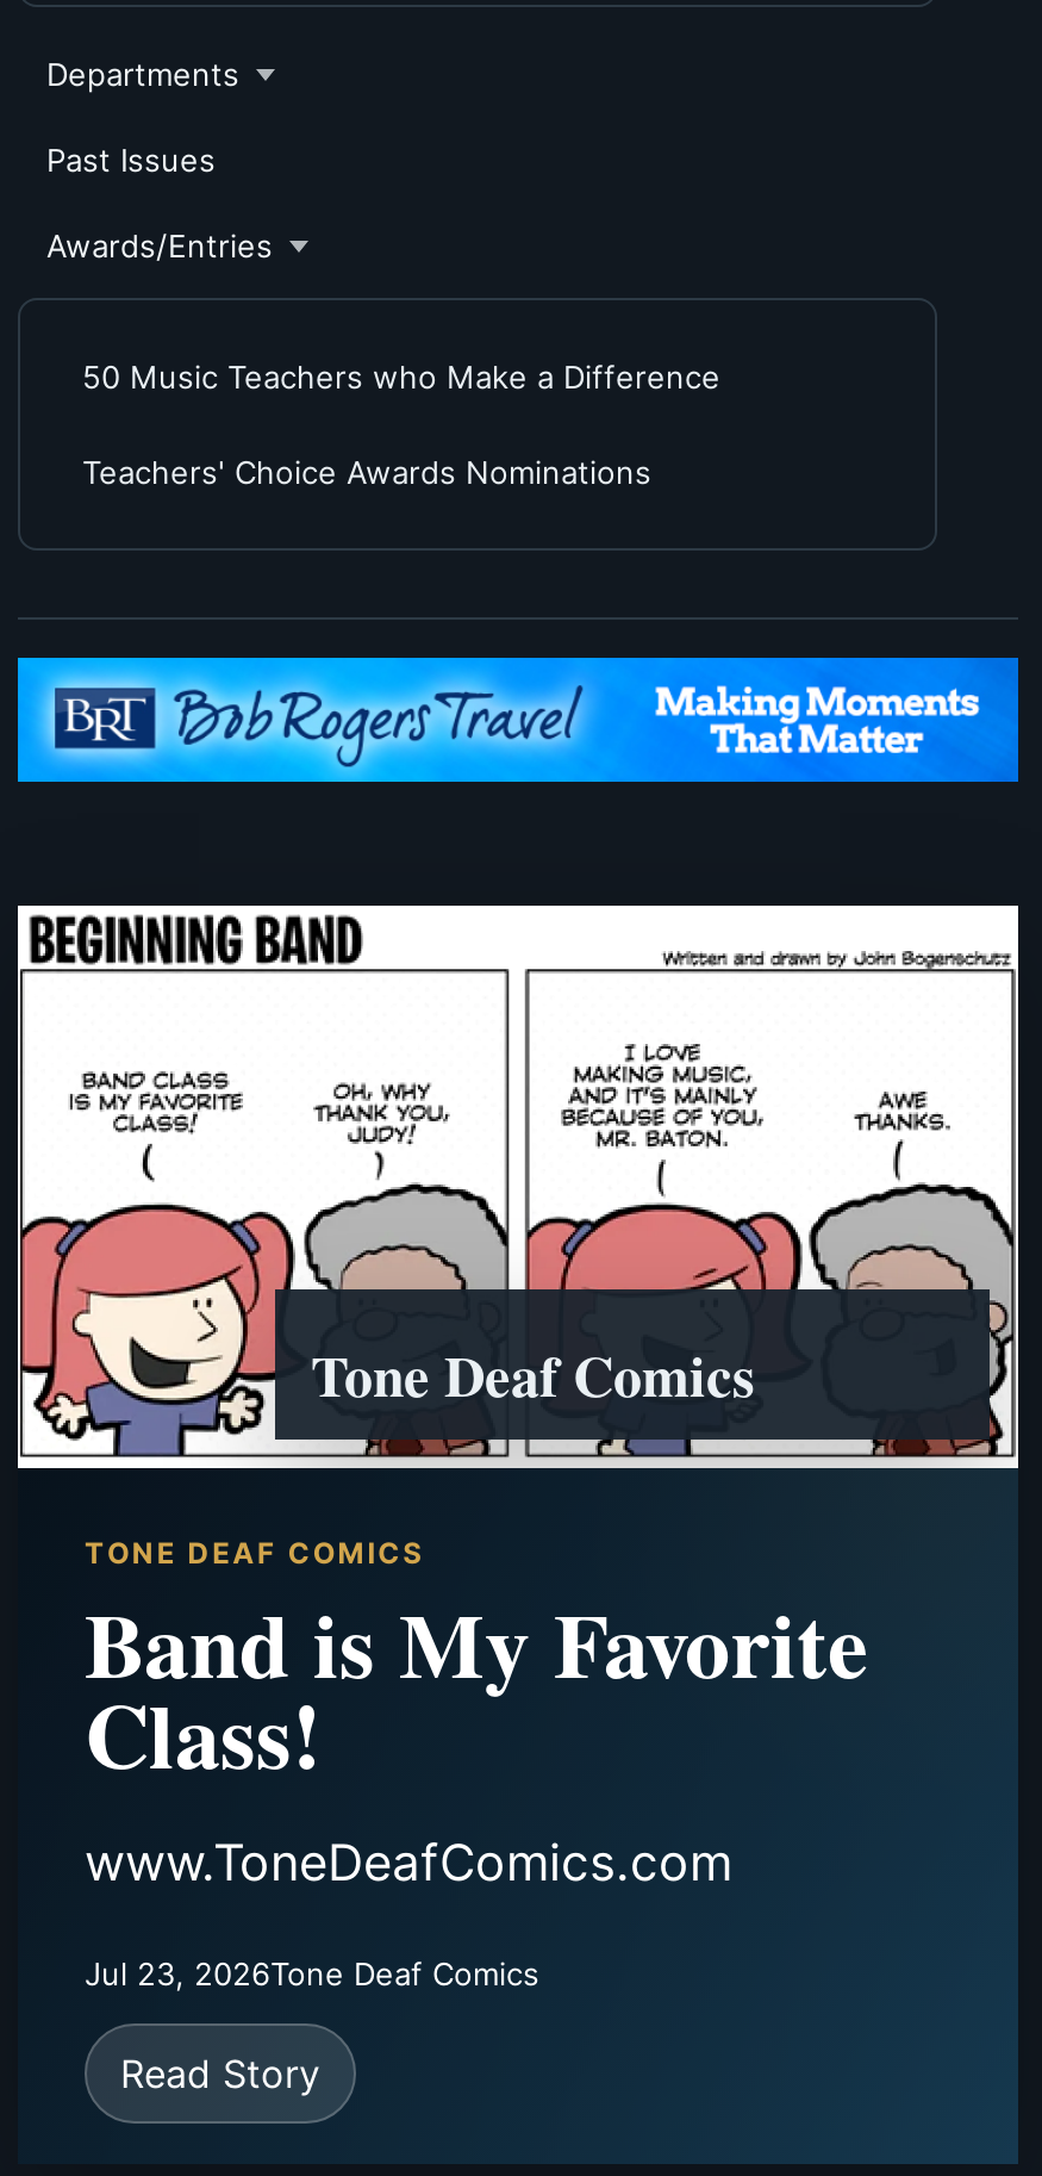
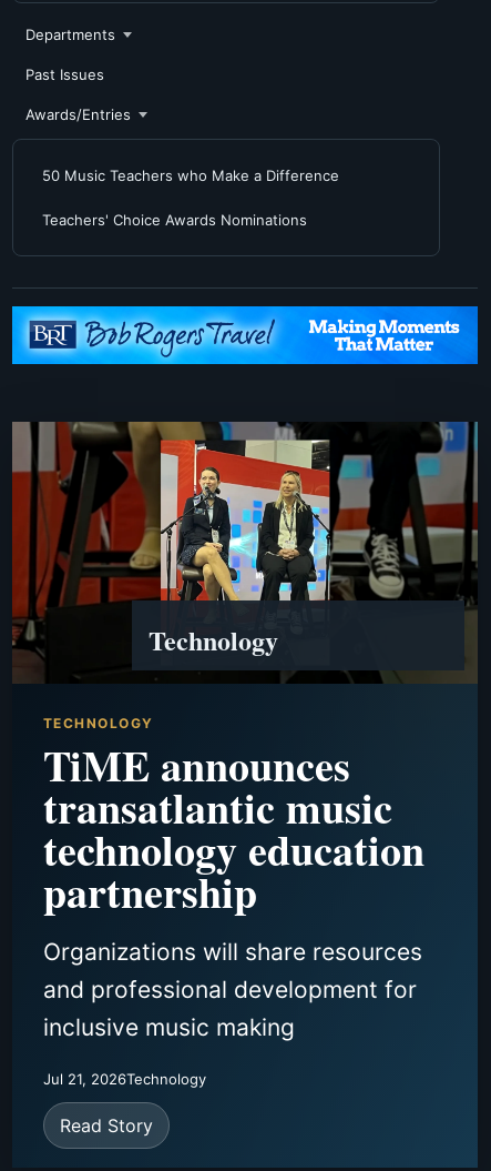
[15,903,1021,1471] [image] | Tone Deaf Comics -> [12,422,478,684] [image] | Technology
[85,1535,868,1893] TONE DEAF COMICS | Band is My Favorite | Class! | www.ToneDeafComics.com -> [43,715,424,1041] TECHNOLOGY | TiME announces | transatlantic music | technology education | partnership | Organizations will share resources | and professional development for | inclusive music making
[85,1955,539,1993] Jul 23, 2026Tone Deaf Comics -> [43,1070,206,1088] Jul 21, 2026Technology

